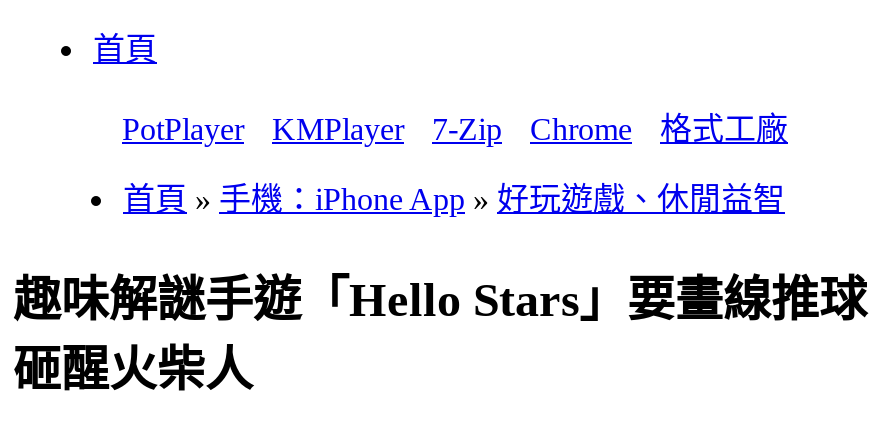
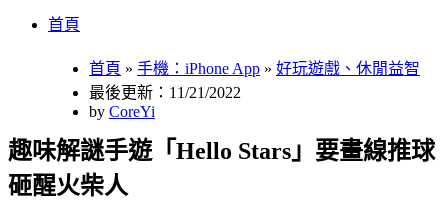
[122,112,788,146] PotPlayer | KMPlayer | 7-Zip | Chrome | 格式工廠 -> none
moved [123,182,785,216] -> [89,60,420,77]: 首頁 » 手機：iPhone App » 好玩遊戲、休閒益智
none -> [89,84,241,120] 最後更新：11/21/2022 | by CoreYi

